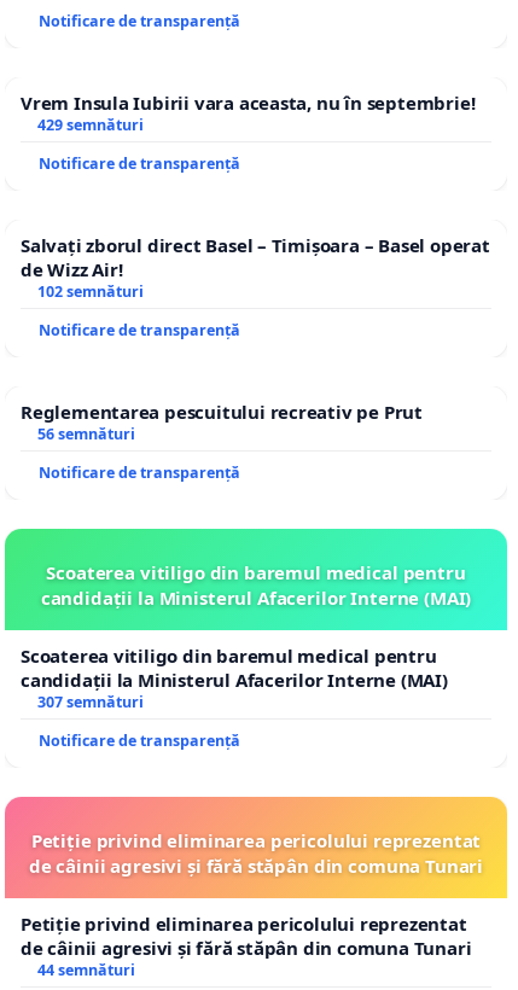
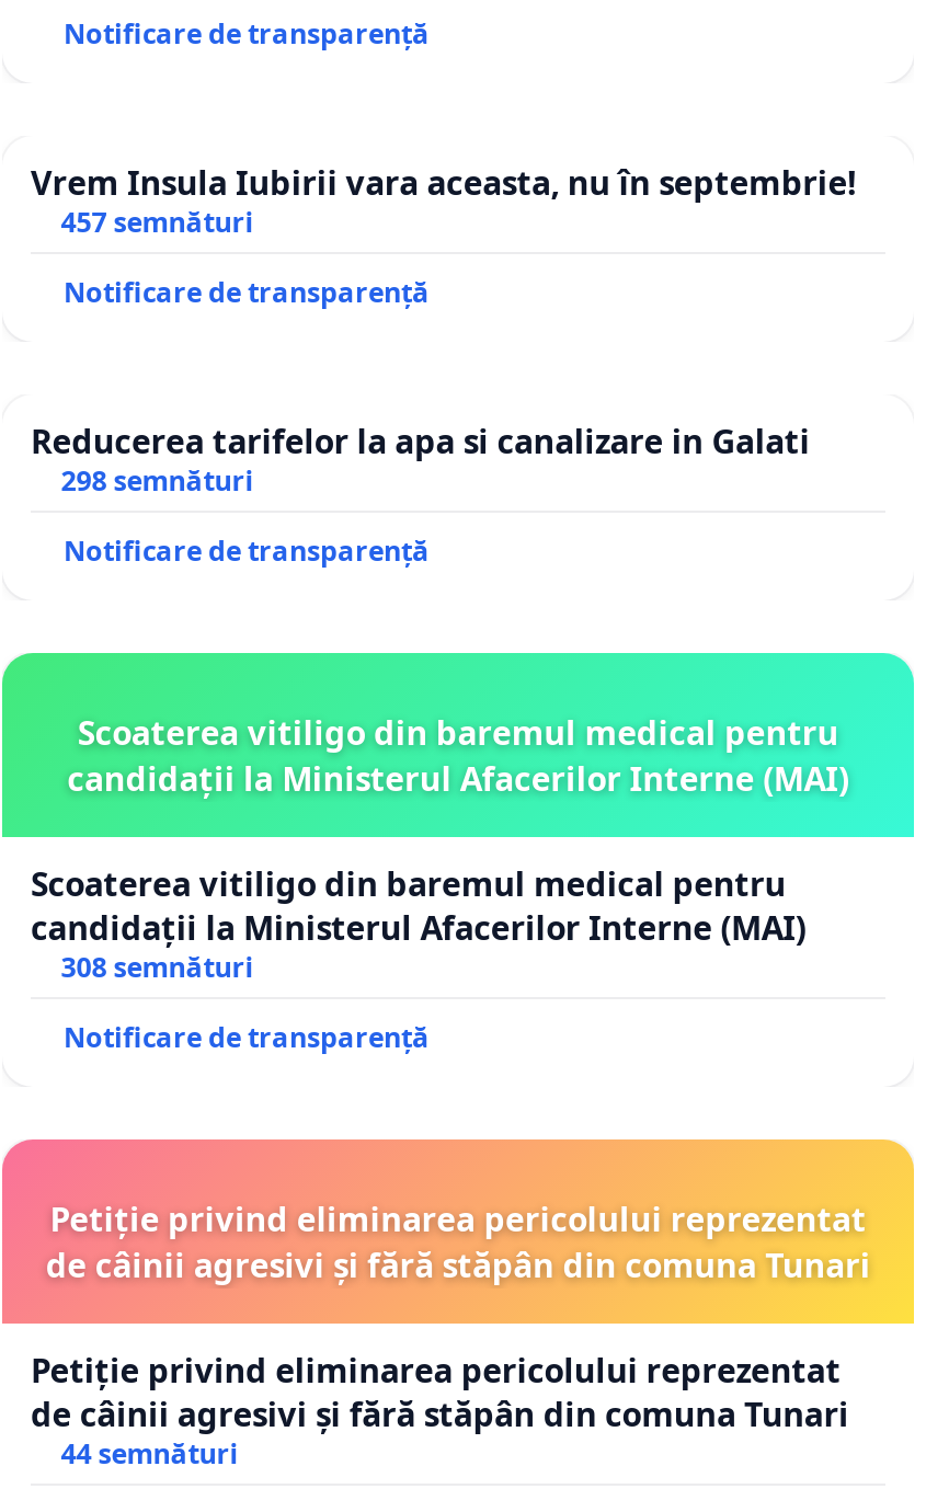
[37,114,143,135] 429 semnături -> [61,203,254,240] 457 semnături
[21,233,490,444] Salvați zborul direct Basel – Timișoara – Basel operat | de Wizz Air! | 102 semnături | Notificare de transparență | Reglementarea pescuitului recreativ pe Prut | 56 semnături -> [31,418,810,499] Reducerea tarifelor la apa si canalizare in Galati | 298 semnături
[37,691,143,712] 307 semnături -> [61,948,254,985] 308 semnături

